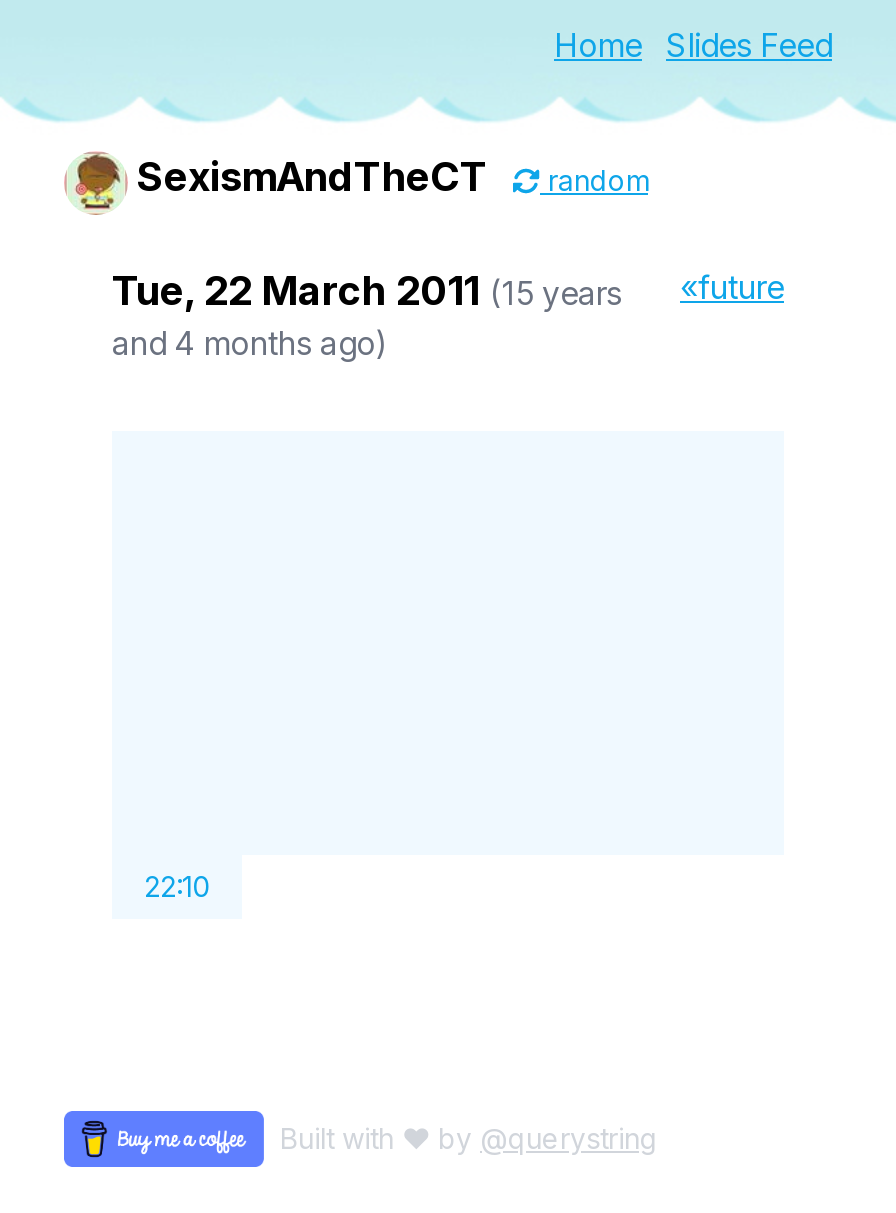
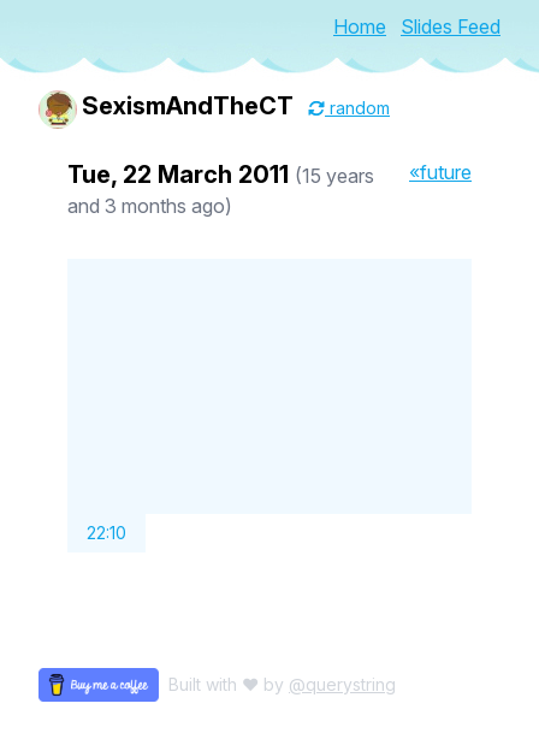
[112,322,388,362] and 4 months ago) -> [67,193,232,217] and 3 months ago)

